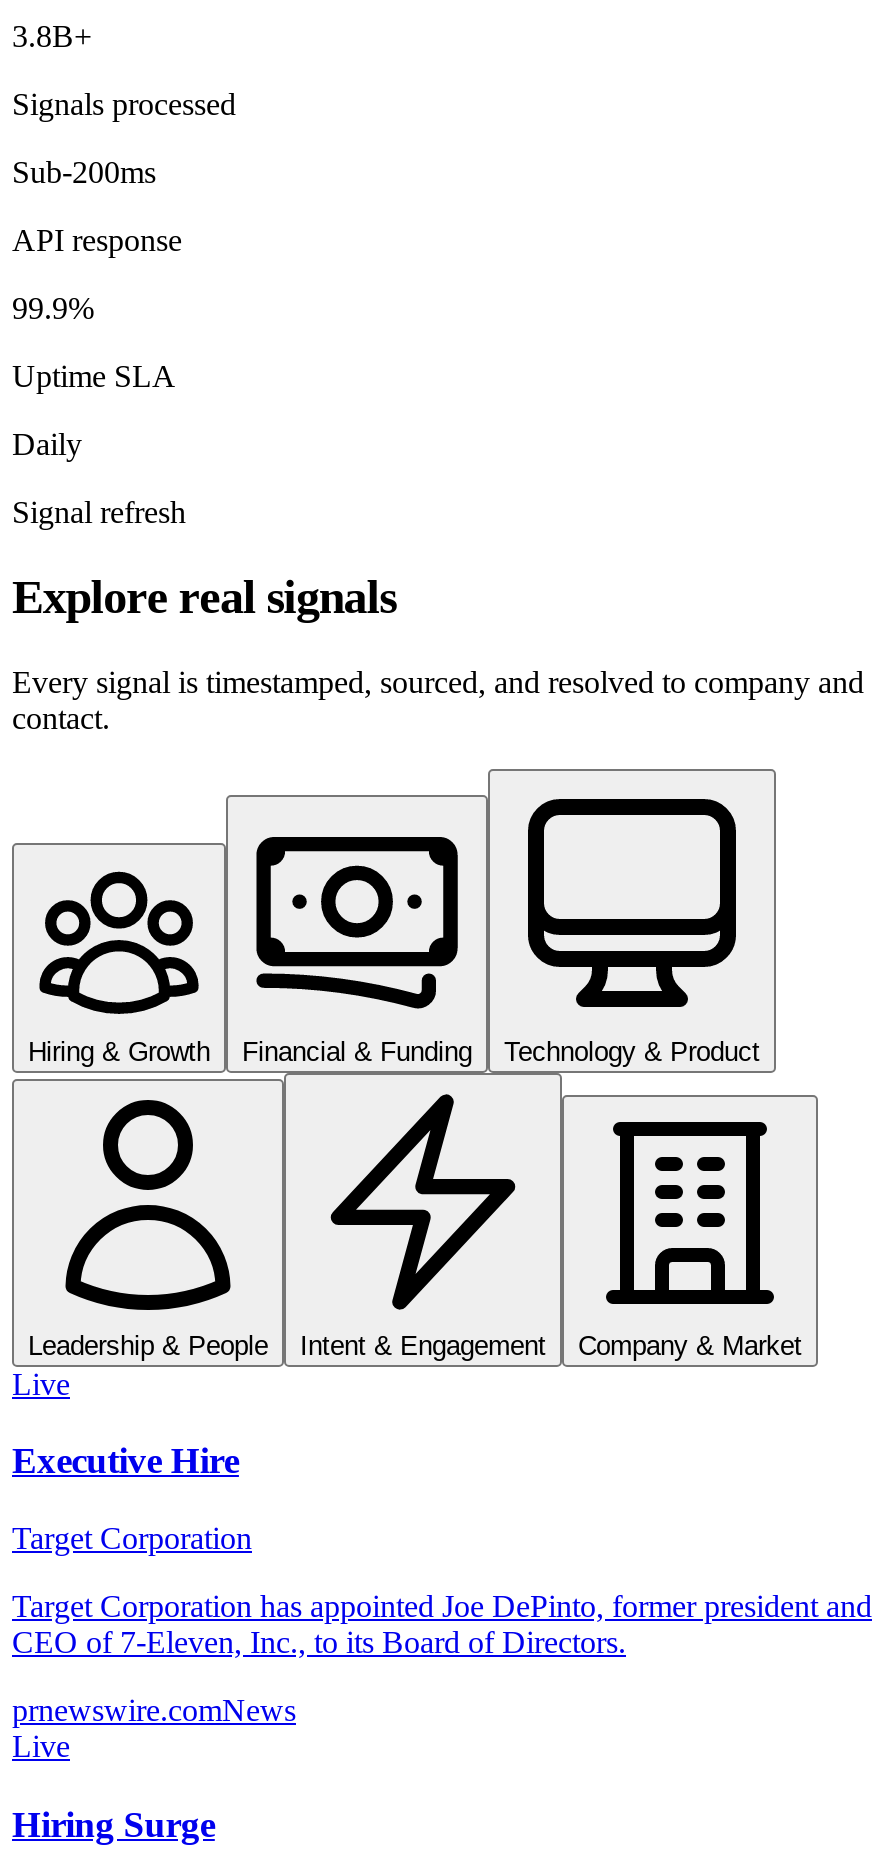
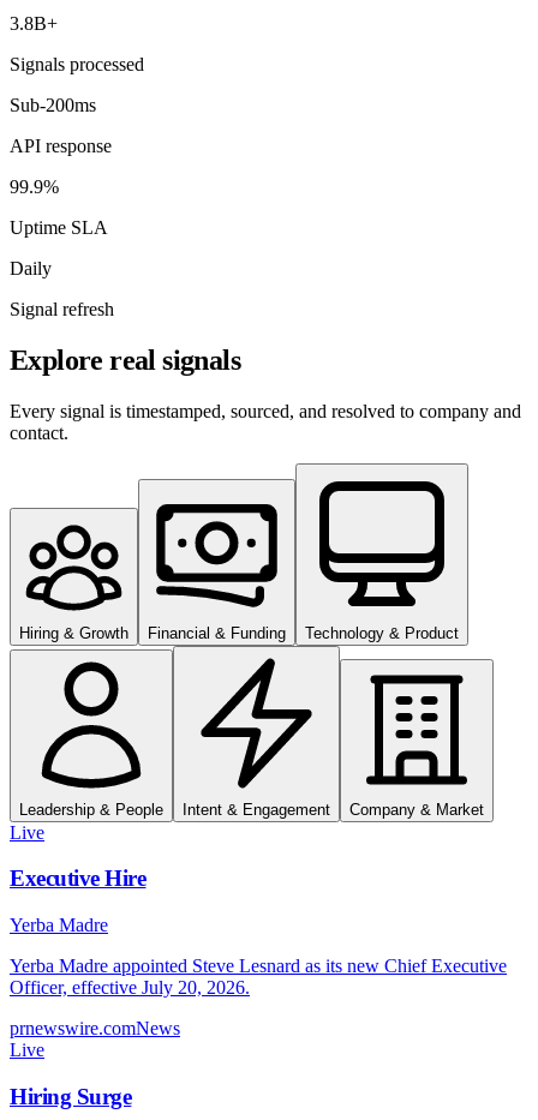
[12,1521,252,1555] Target Corporation -> [10,915,108,935] Yerba Madre
[12,1589,872,1659] Target Corporation has appointed Joe DePinto, former president and | CEO of 7-Eleven, Inc., to its Board of Directors. -> [10,956,507,998] Yerba Madre appointed Steve Lesnard as its new Chief Executive | Officer, effective July 20, 2026.

